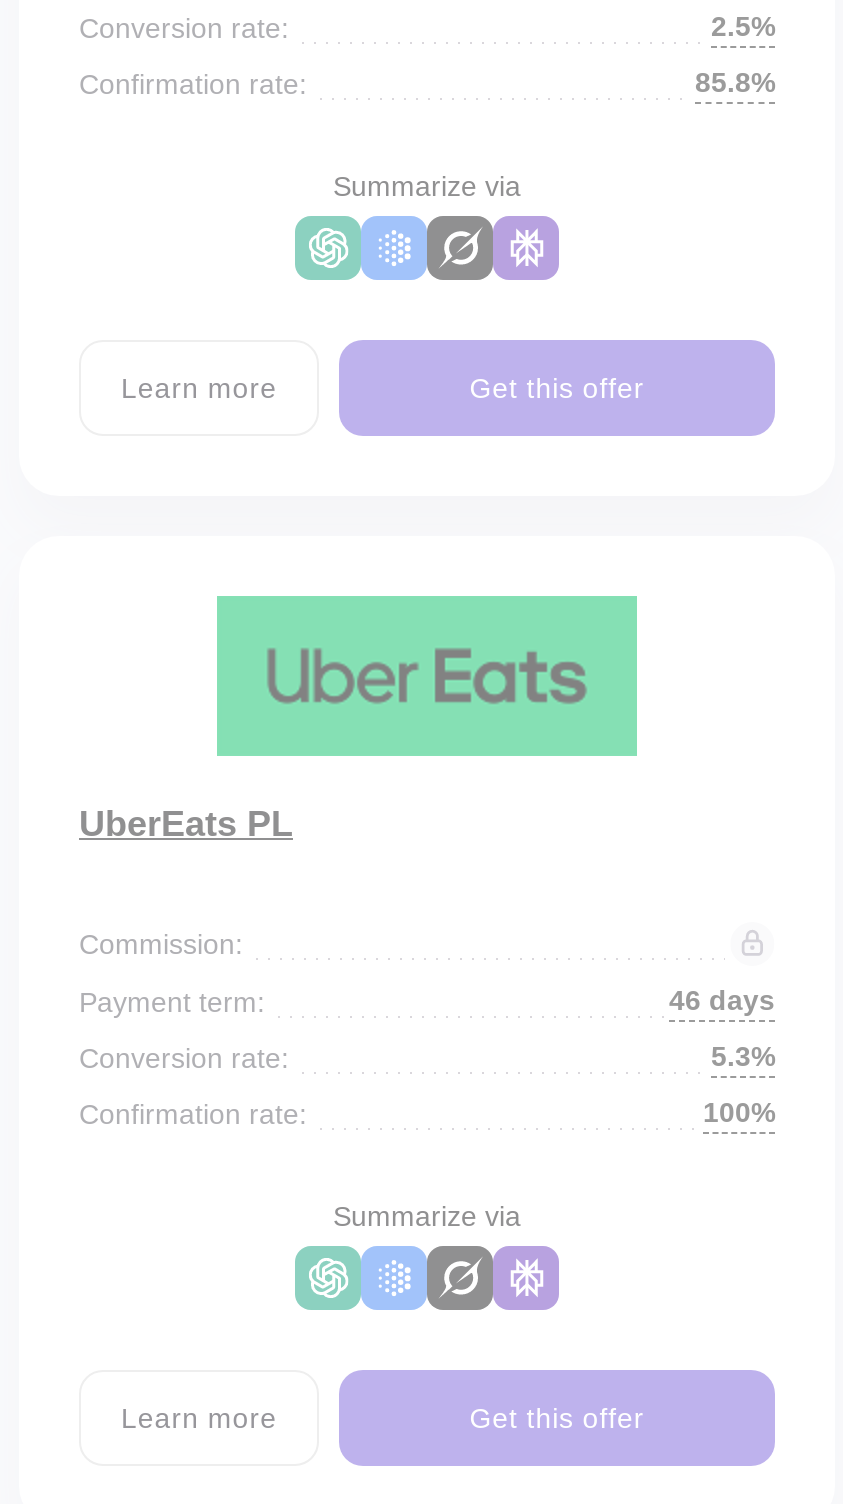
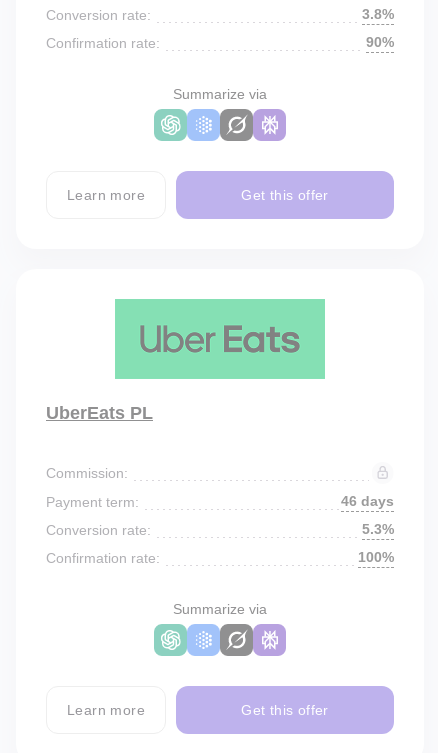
[711,10,775,42] 2.5% -> [362,6,394,22] 3.8%
[695,66,775,98] 85.8% -> [366,34,394,50] 90%

